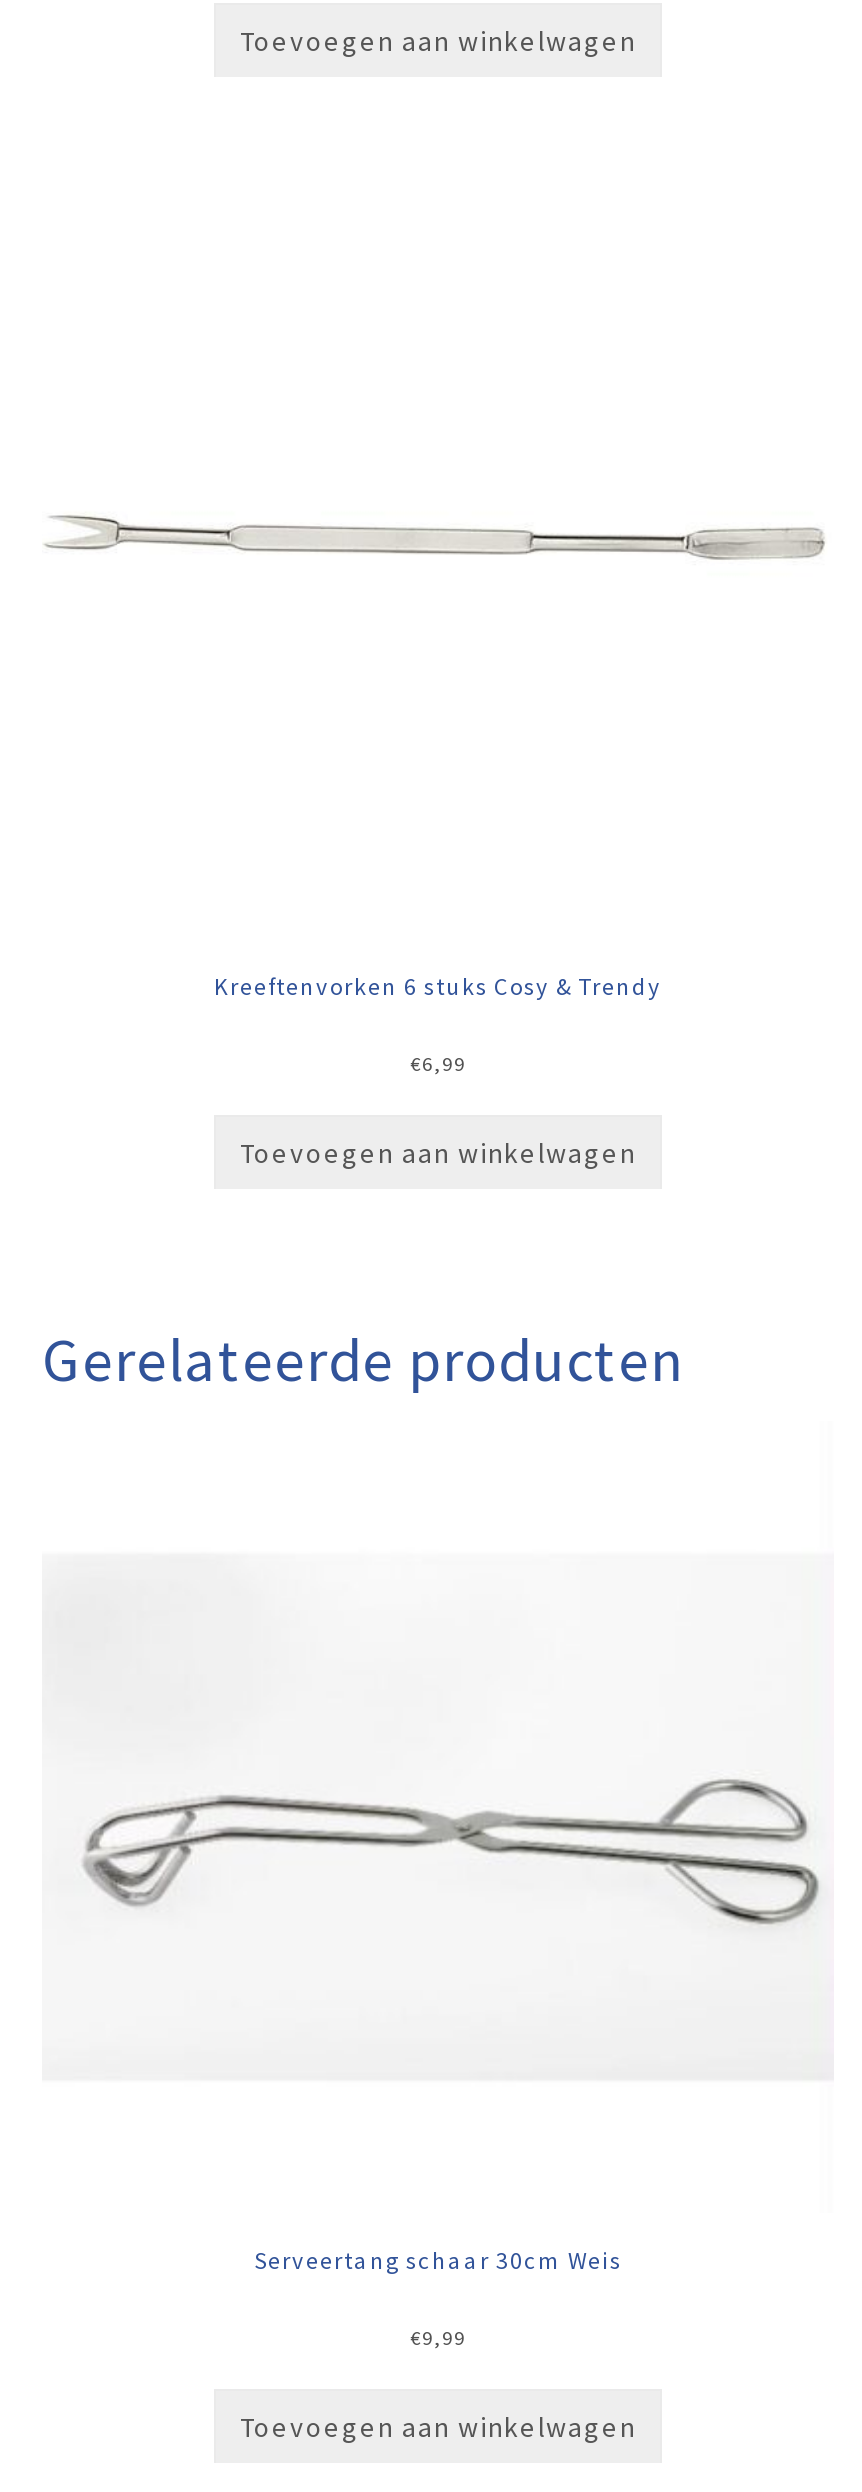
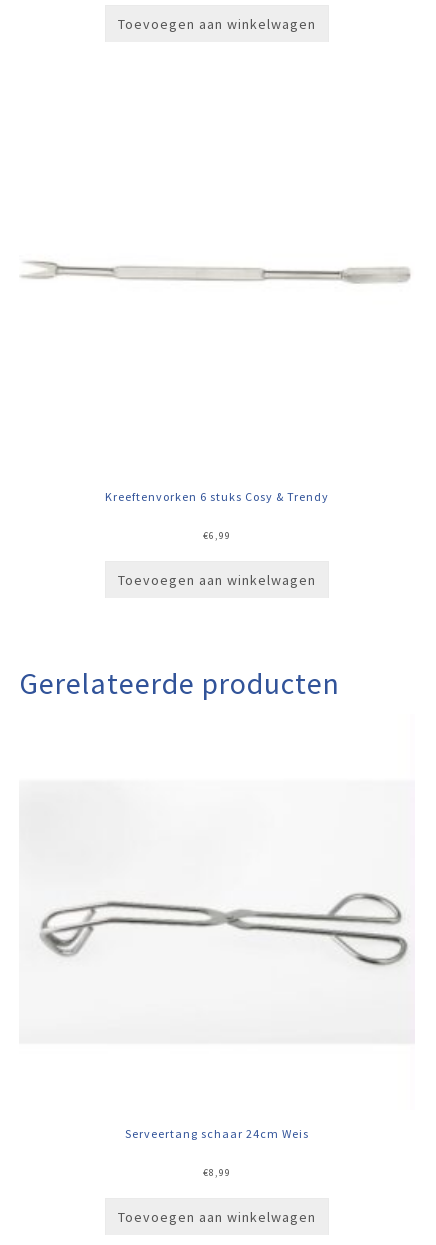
[254,2245,622,2275] Serveertang schaar 30cm Weis -> [125,1126,309,1141] Serveertang schaar 24cm Weis
[410,2325,466,2351] €9,99 -> [203,1166,231,1179] €8,99

